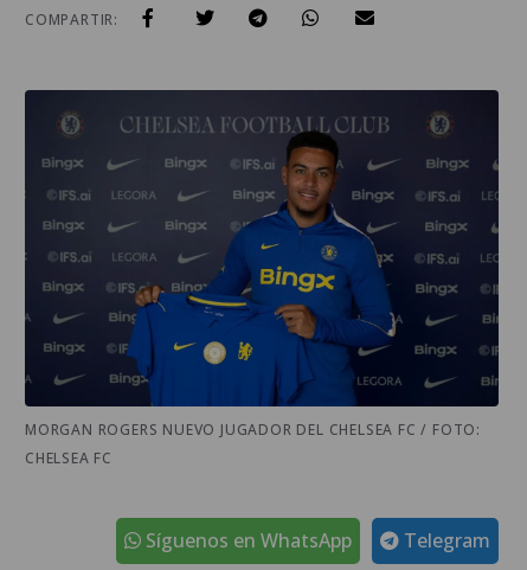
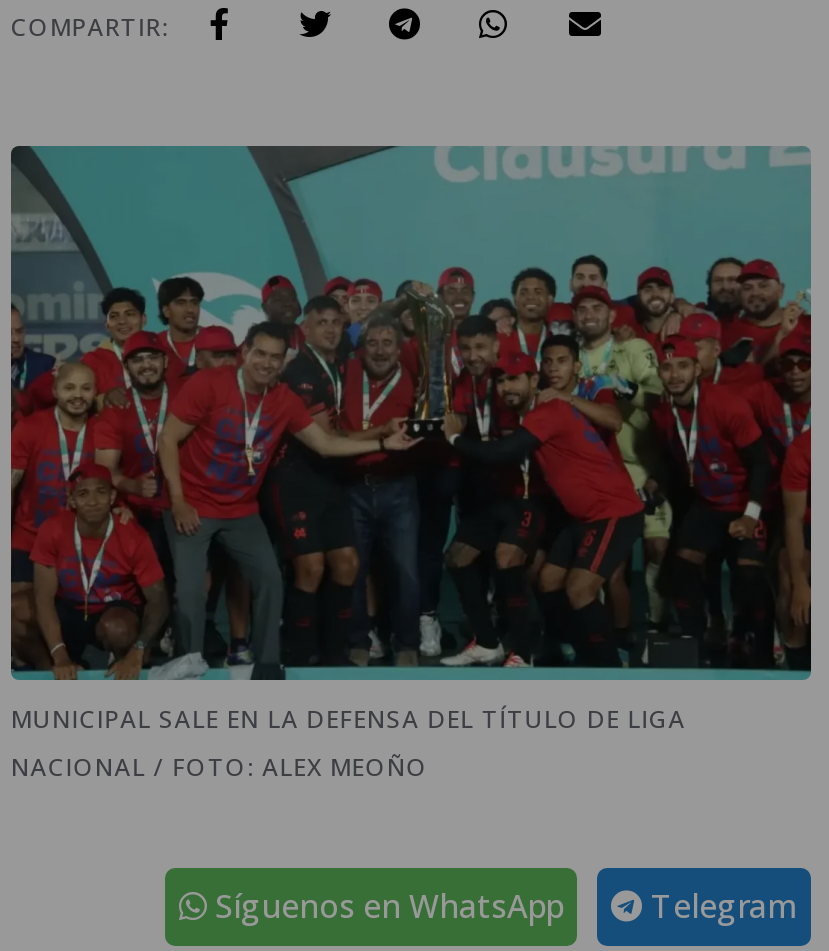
[24,89,500,468] [image] | MORGAN ROGERS NUEVO JUGADOR DEL CHELSEA FC / FOTO: | CHELSEA FC -> [9,144,813,784] [image] | MUNICIPAL SALE EN LA DEFENSA DEL TÍTULO DE LIGA | NACIONAL / FOTO: ALEX MEOÑO

